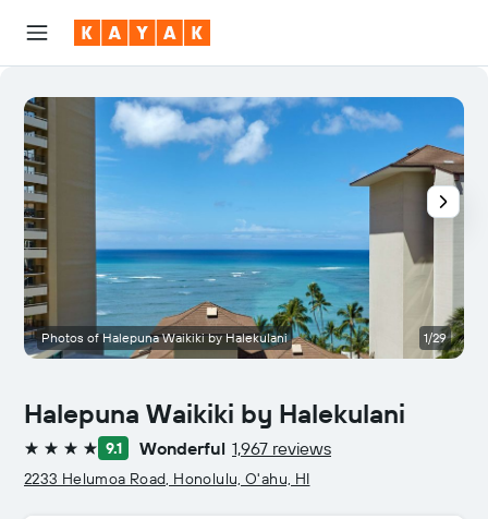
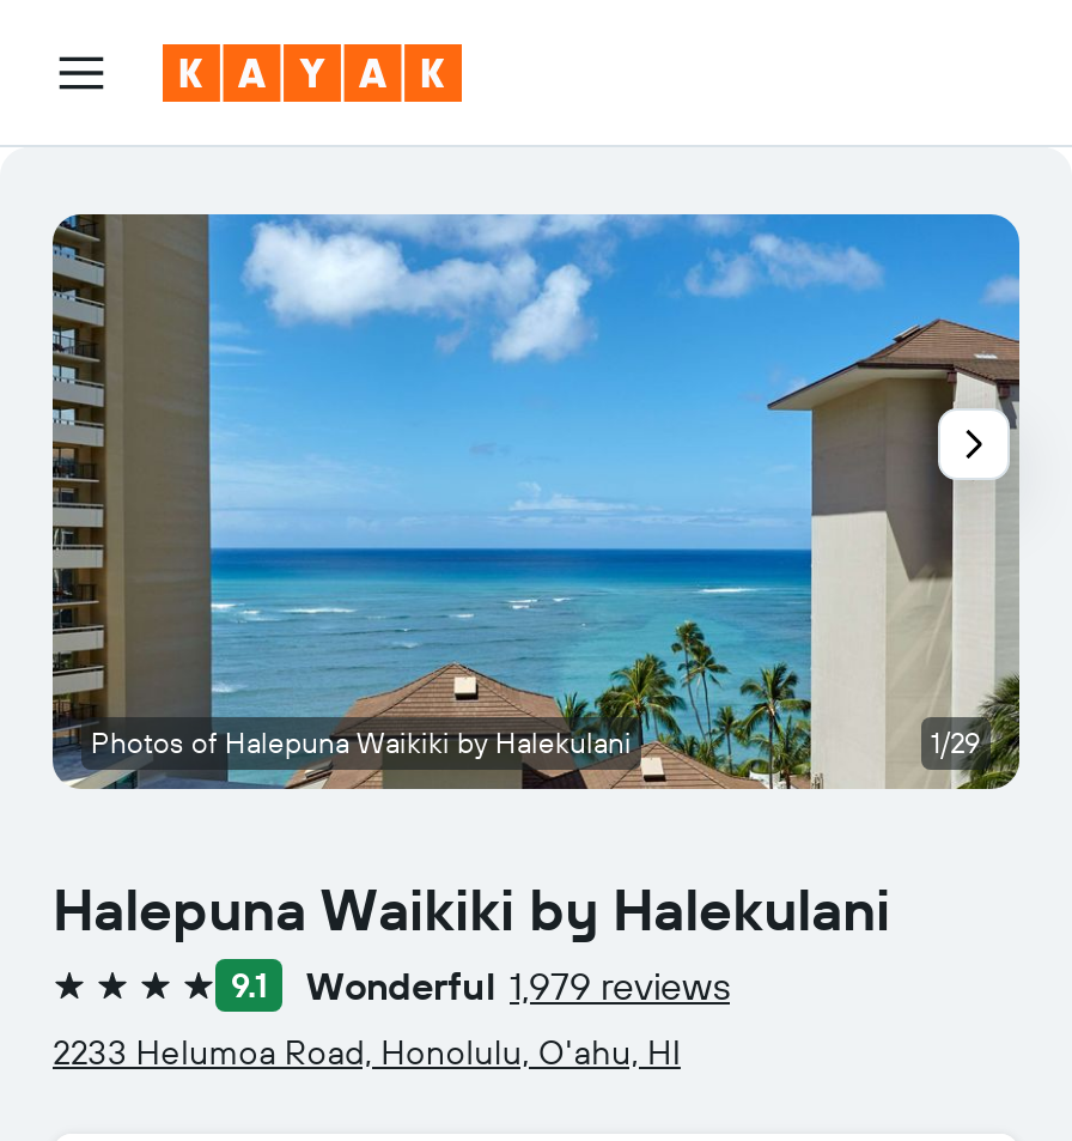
[139,437,331,459] Wonderful 1,967 reviews -> [306,961,730,1009] Wonderful 1,979 reviews

